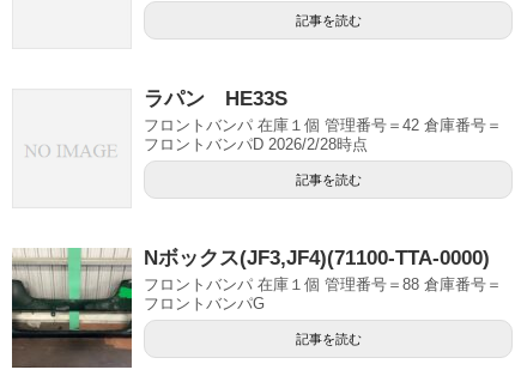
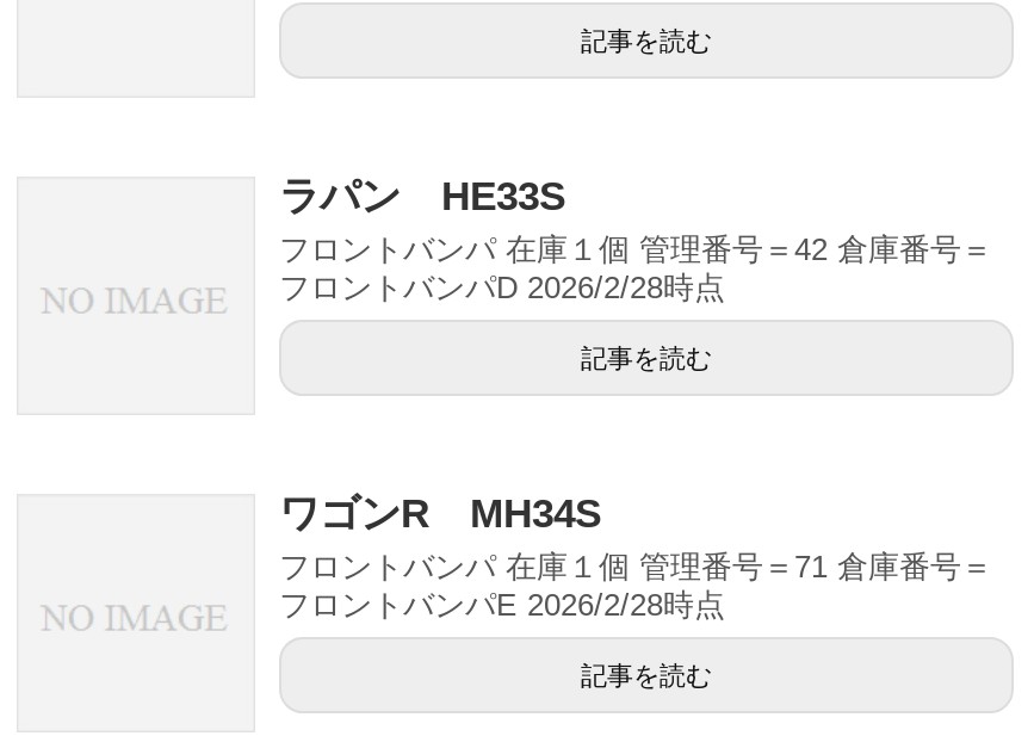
[11,247,133,369] [image] -> none
[144,247,502,313] Nボックス(JF3,JF4)(71100-TTA-0000) | フロントバンパ 在庫１個 管理番号＝88 倉庫番号＝ | フロントバンパG -> [279,491,992,623] ワゴンR MH34S | フロントバンパ 在庫１個 管理番号＝71 倉庫番号＝ | フロントバンパE 2026/2/28時点

